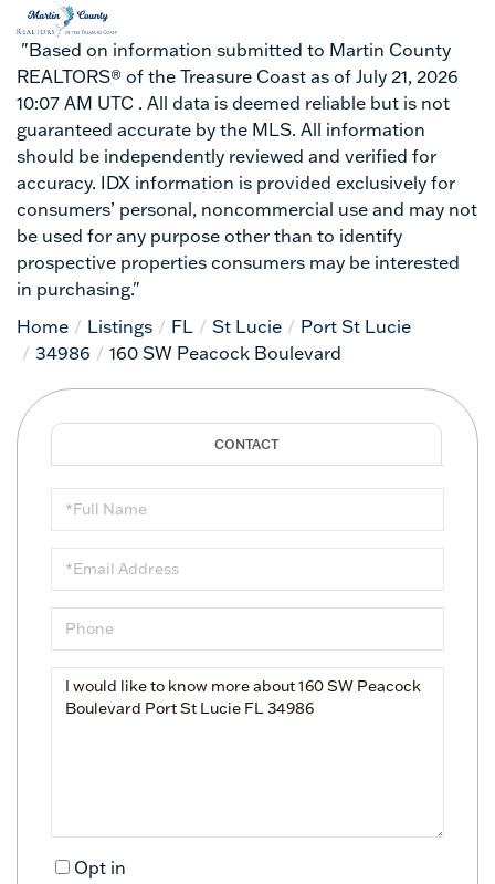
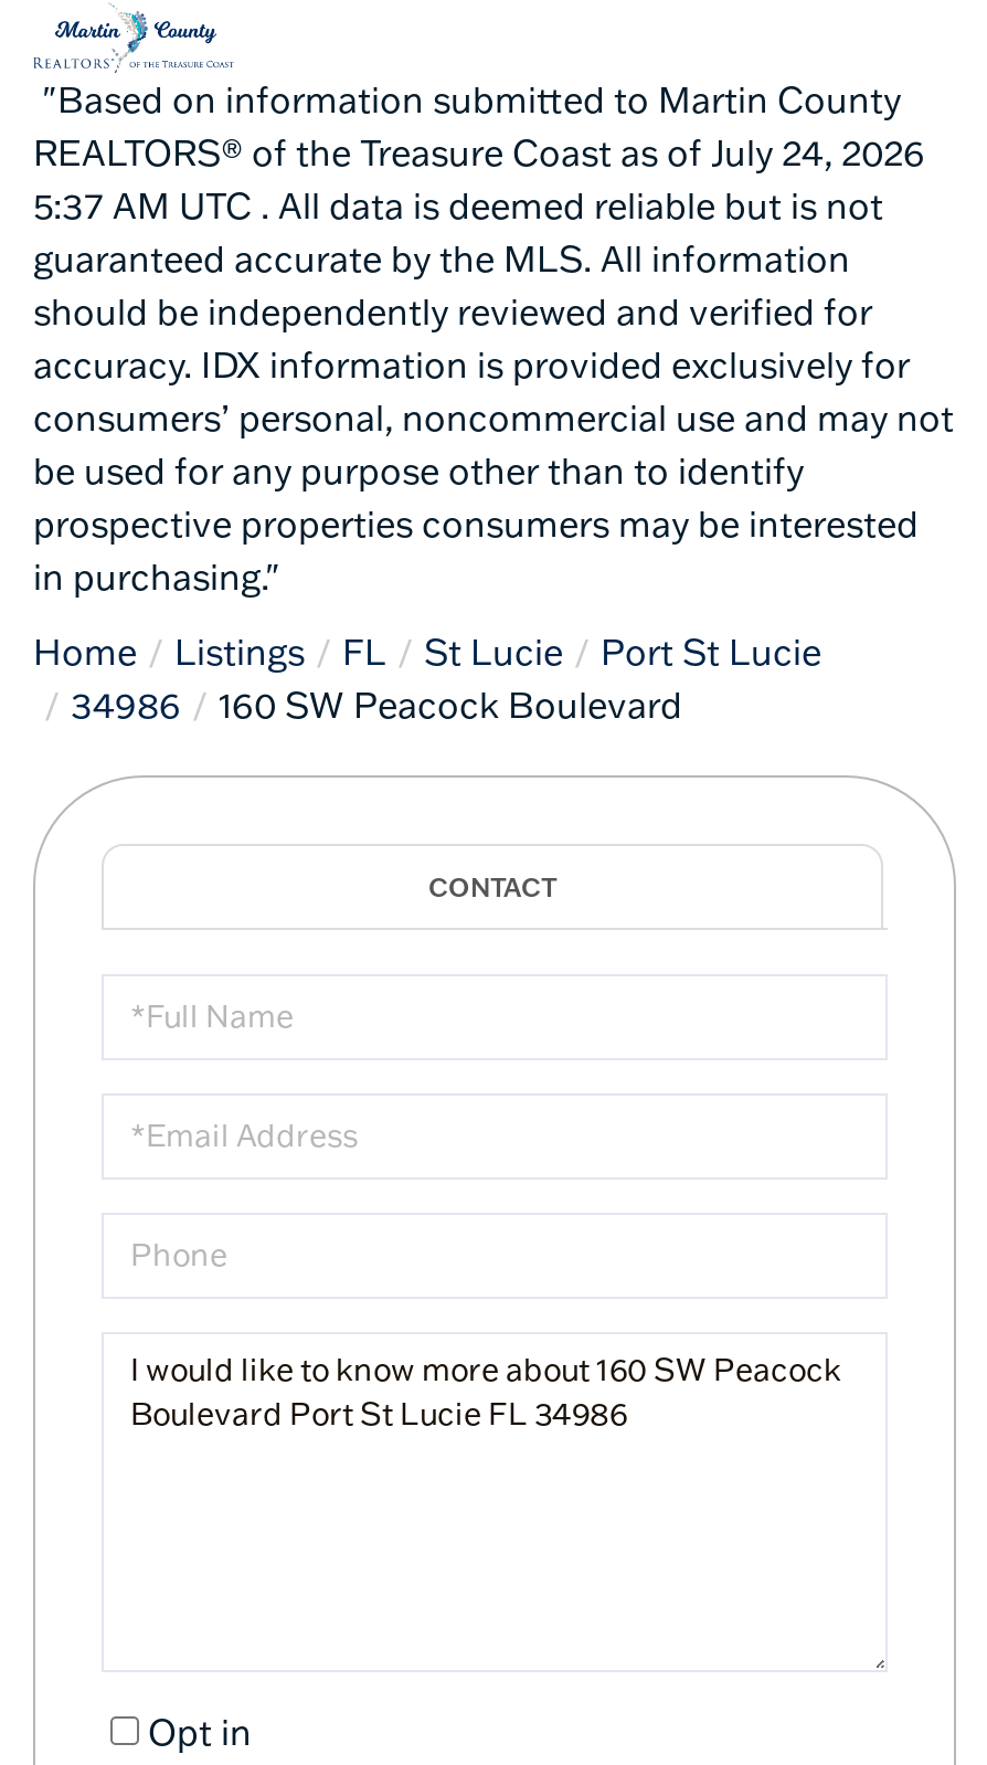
[17,65,459,87] REALTORS® of the Treasure Coast as of July 21, 2026 -> [33,130,925,174] REALTORS® of the Treasure Coast as of July 24, 2026
[17,91,450,114] 10:07 AM UTC . All data is deemed reliable but is not -> [33,183,883,227] 5:37 AM UTC . All data is deemed reliable but is not

